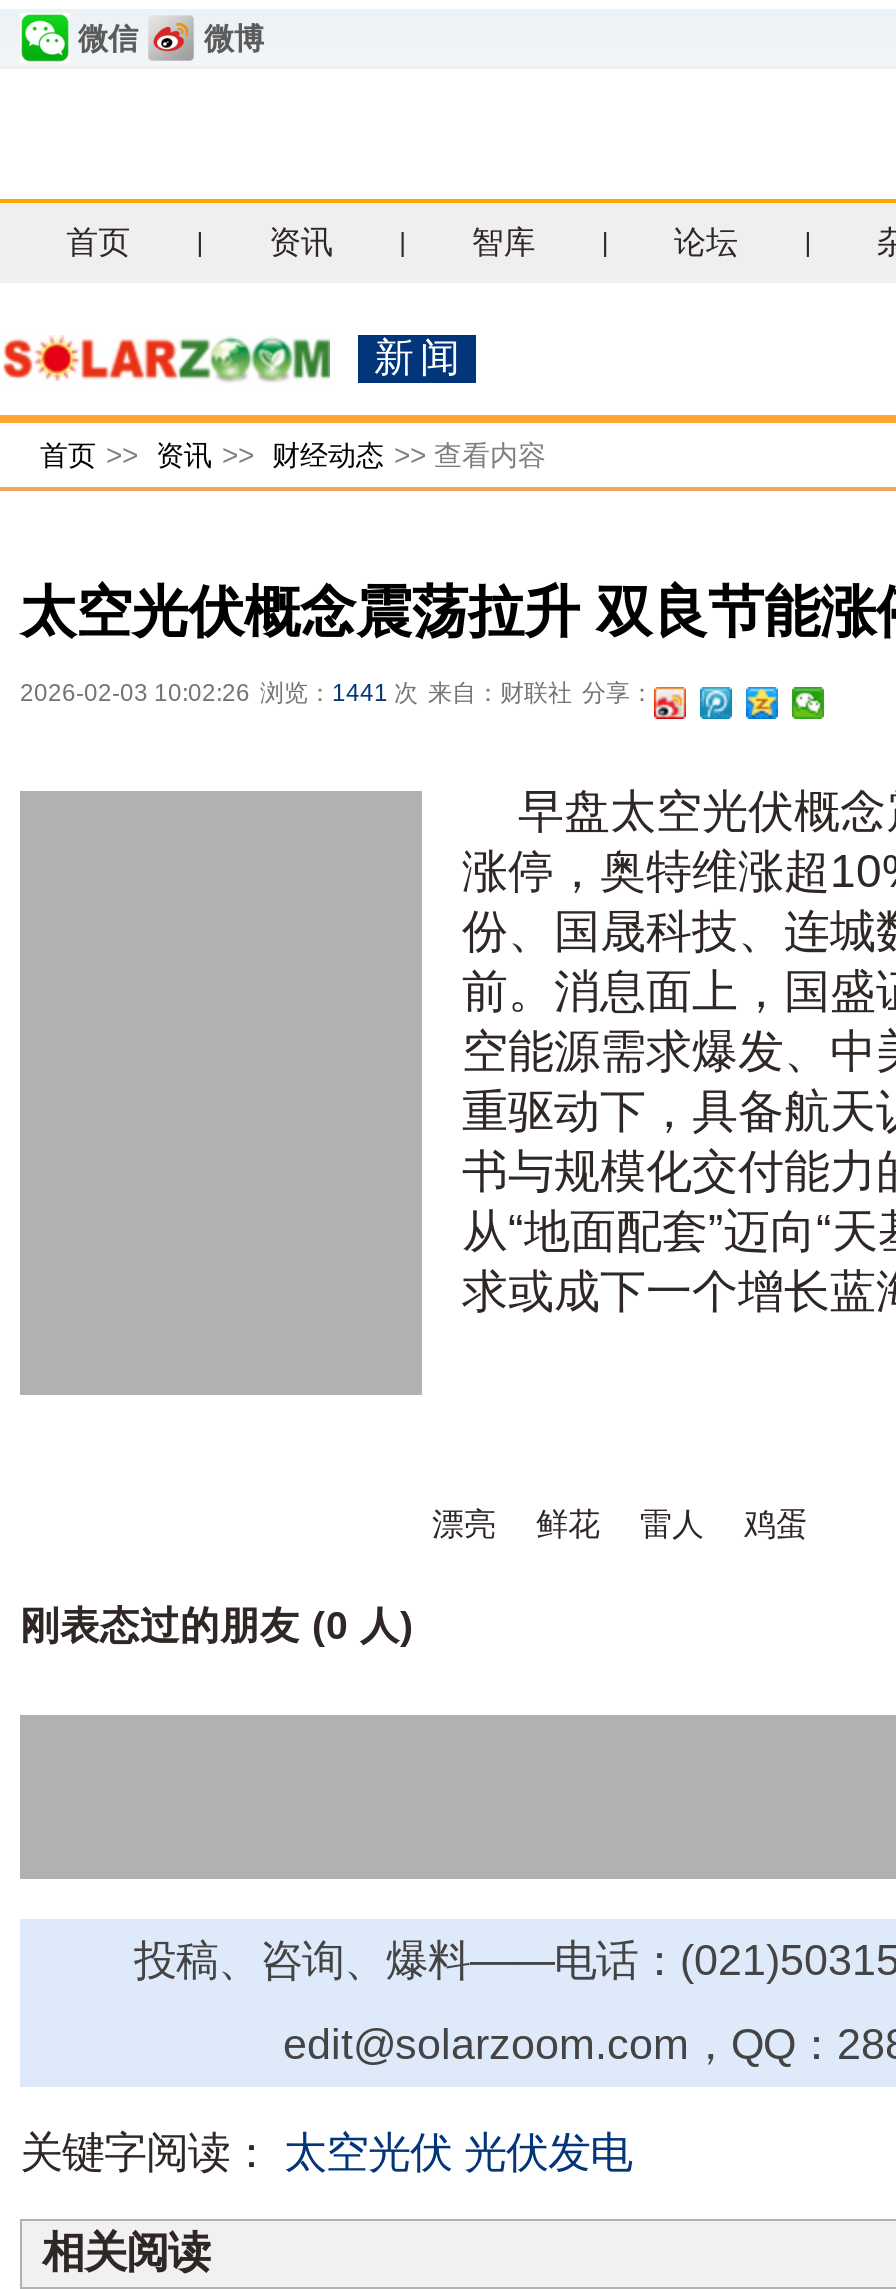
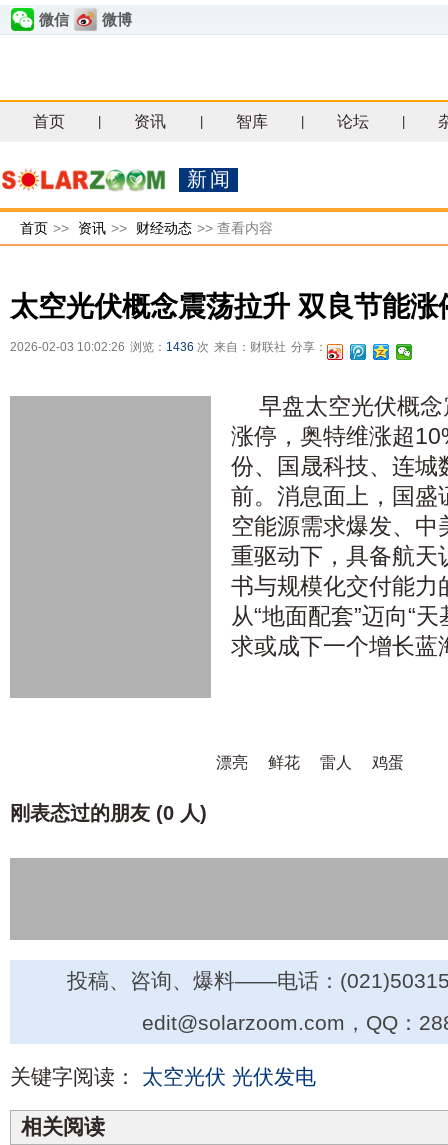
[20,679,654,707] 2026-02-03 10:02:26 浏览：1441次 来自：财联社 分享： -> [10,340,327,354] 2026-02-03 10:02:26 浏览：1436次 来自：财联社 分享：

